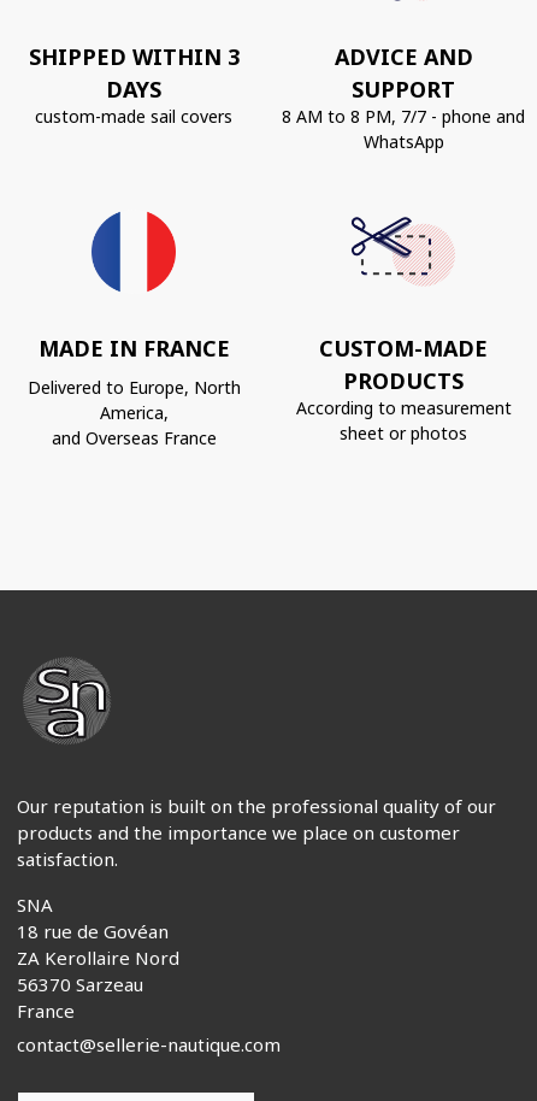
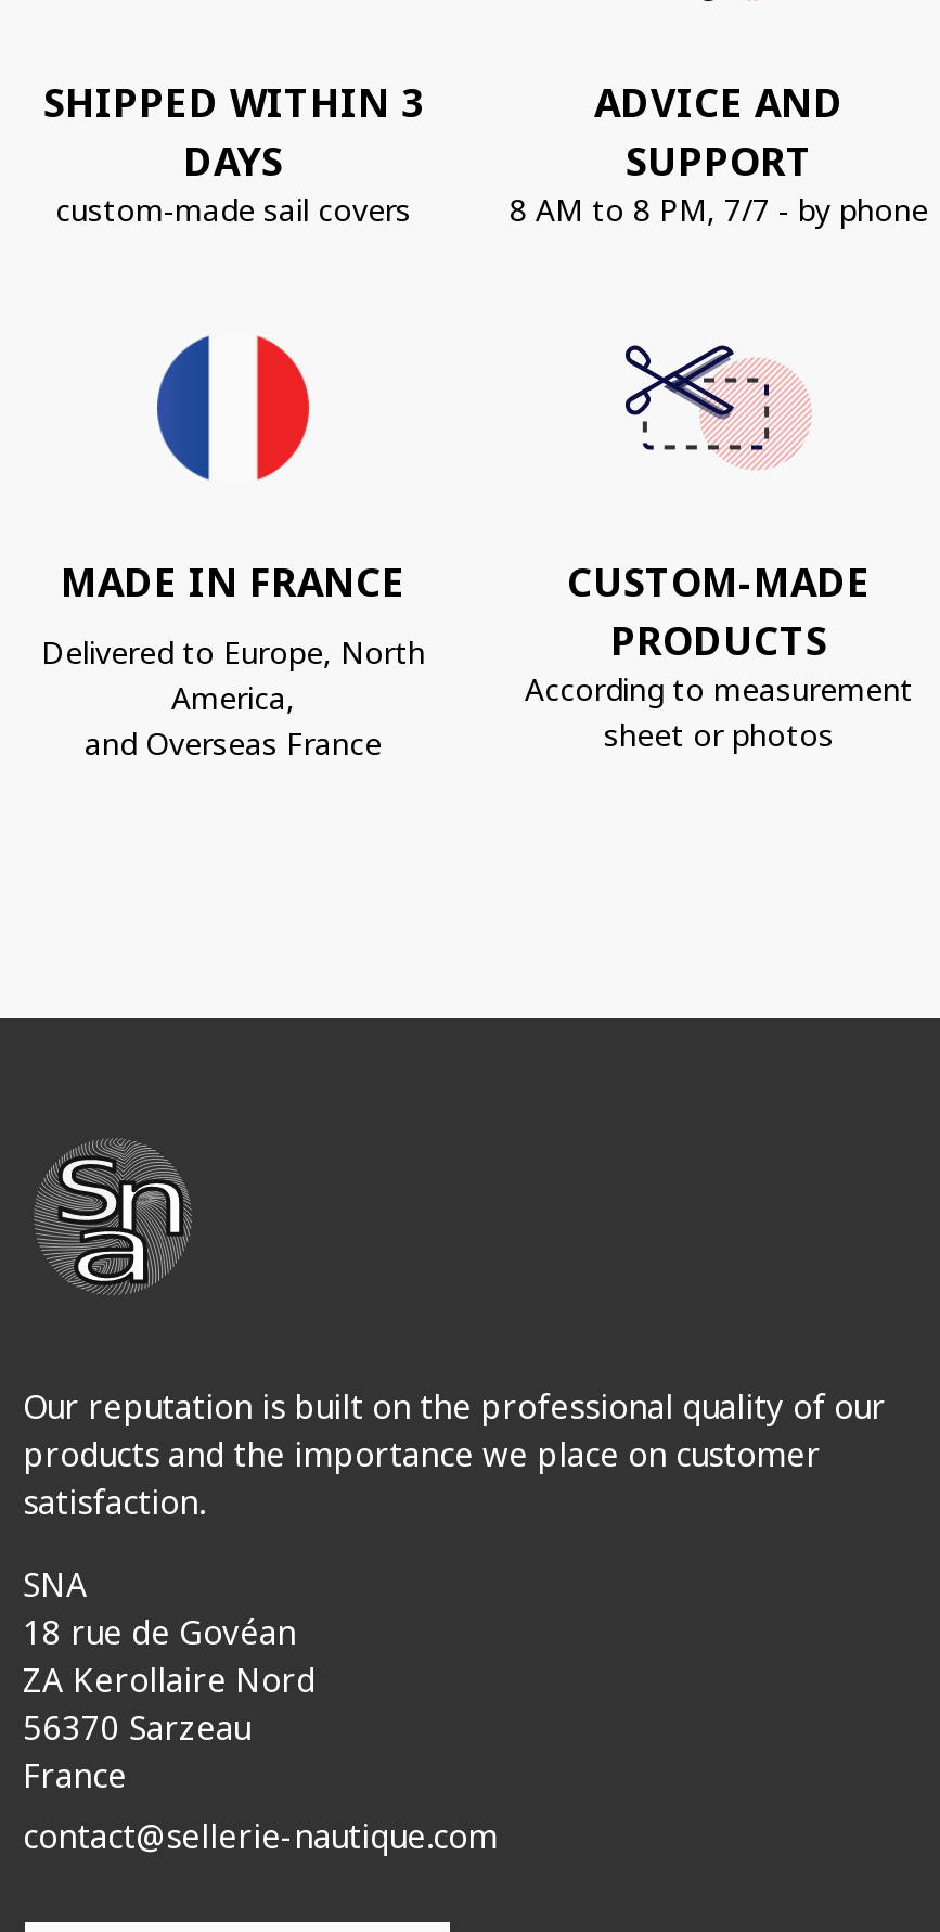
[282,104,525,153] 8 AM to 8 PM, 7/7 - phone and | WhatsApp -> [510,188,928,229] 8 AM to 8 PM, 7/7 - by phone

